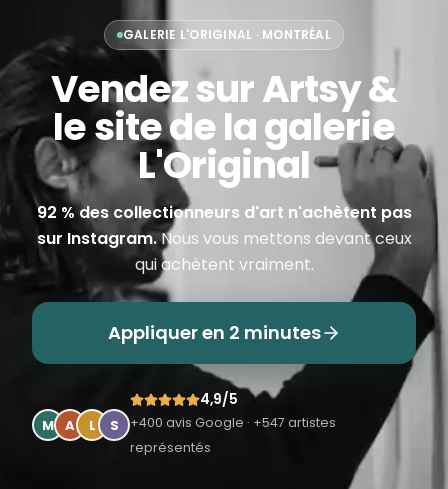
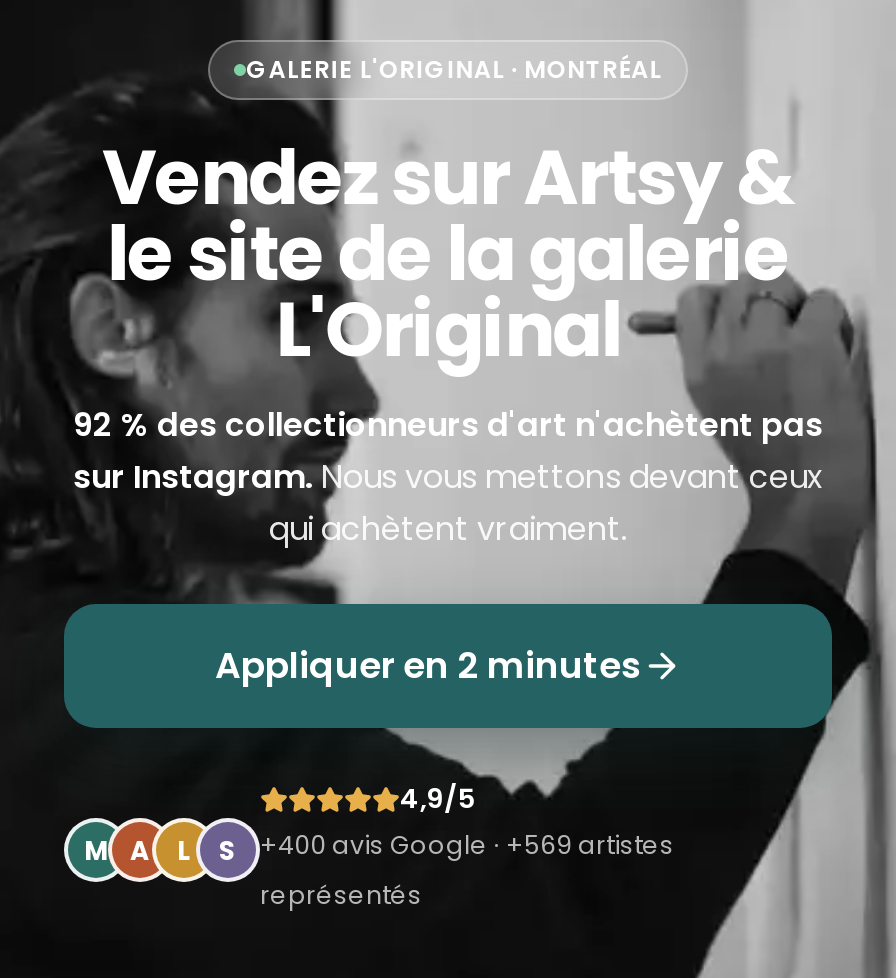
[130,414,336,431] +400 avis Google · +547 artistes -> [260,828,674,862] +400 avis Google · +569 artistes

